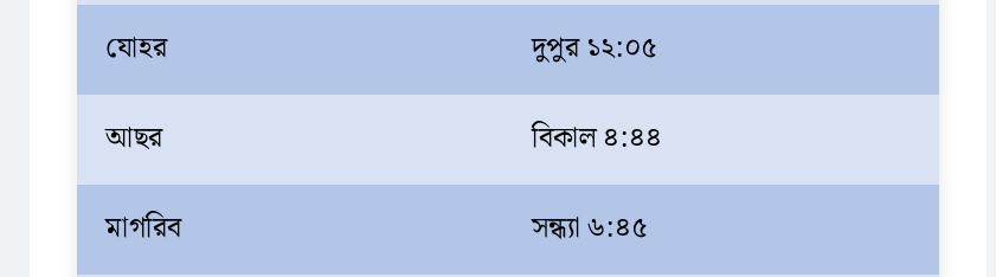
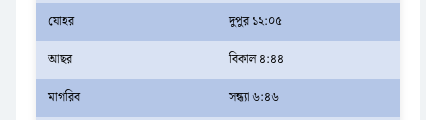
[532,205,648,250] সন্ধ্যা ৬:৪৫ -> [229,88,279,107] সন্ধ্যা ৬:৪৬

